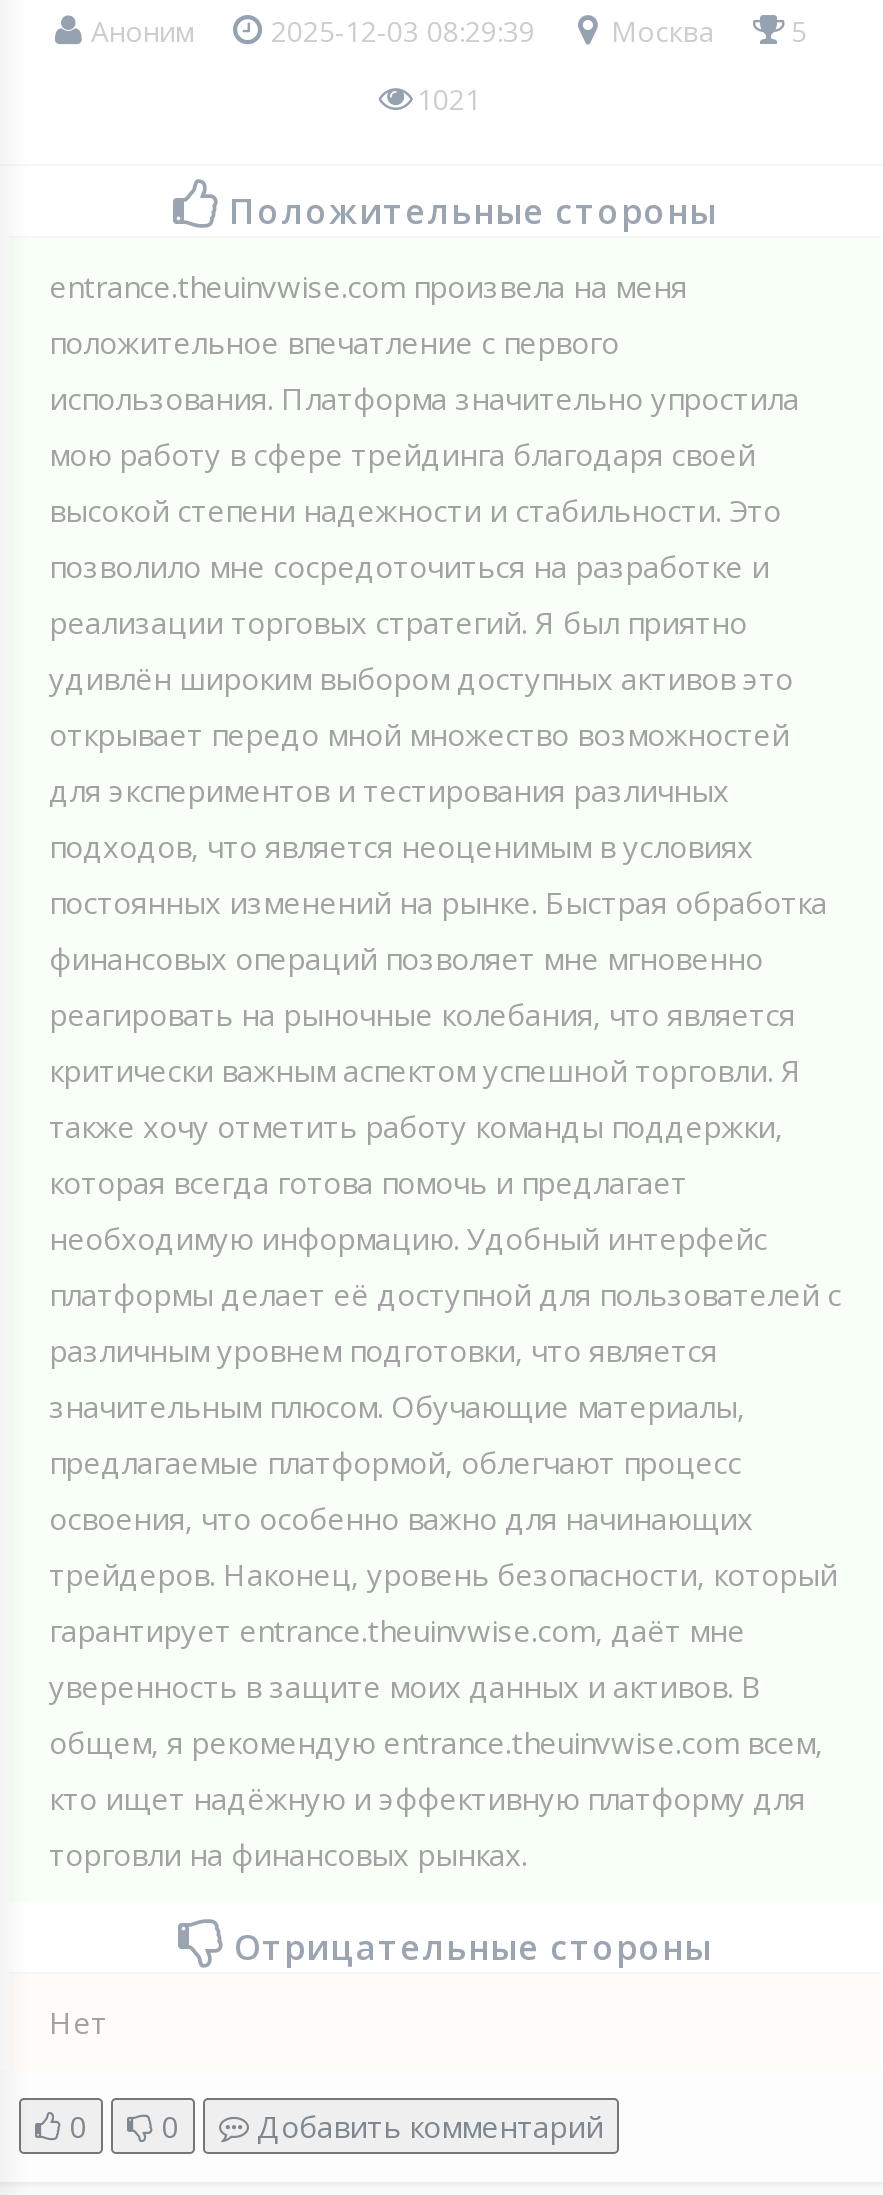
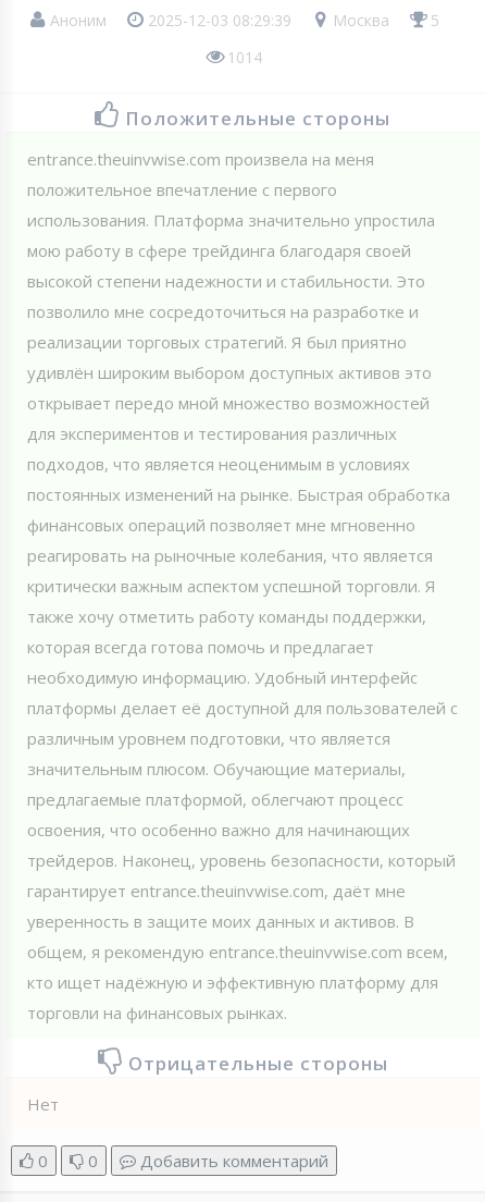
[409,80,481,118] 1021 -> [223,47,262,68] 1014

